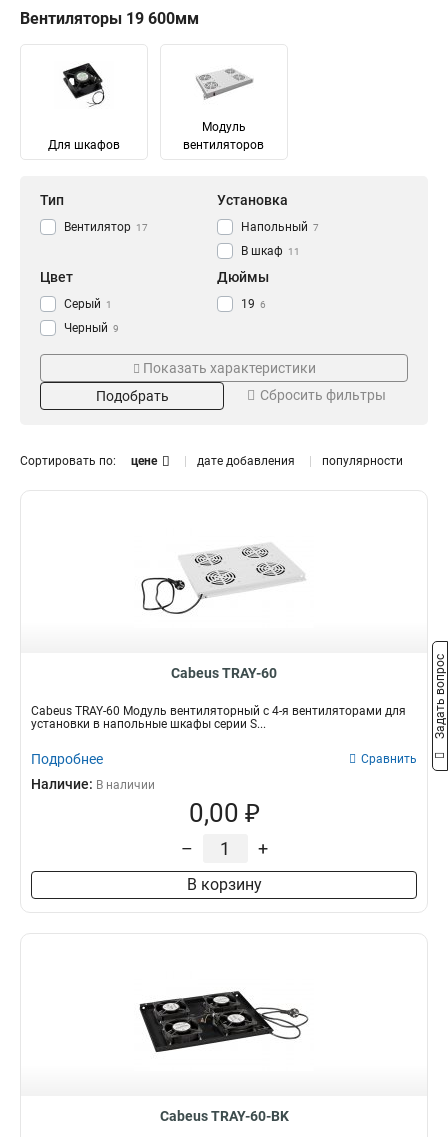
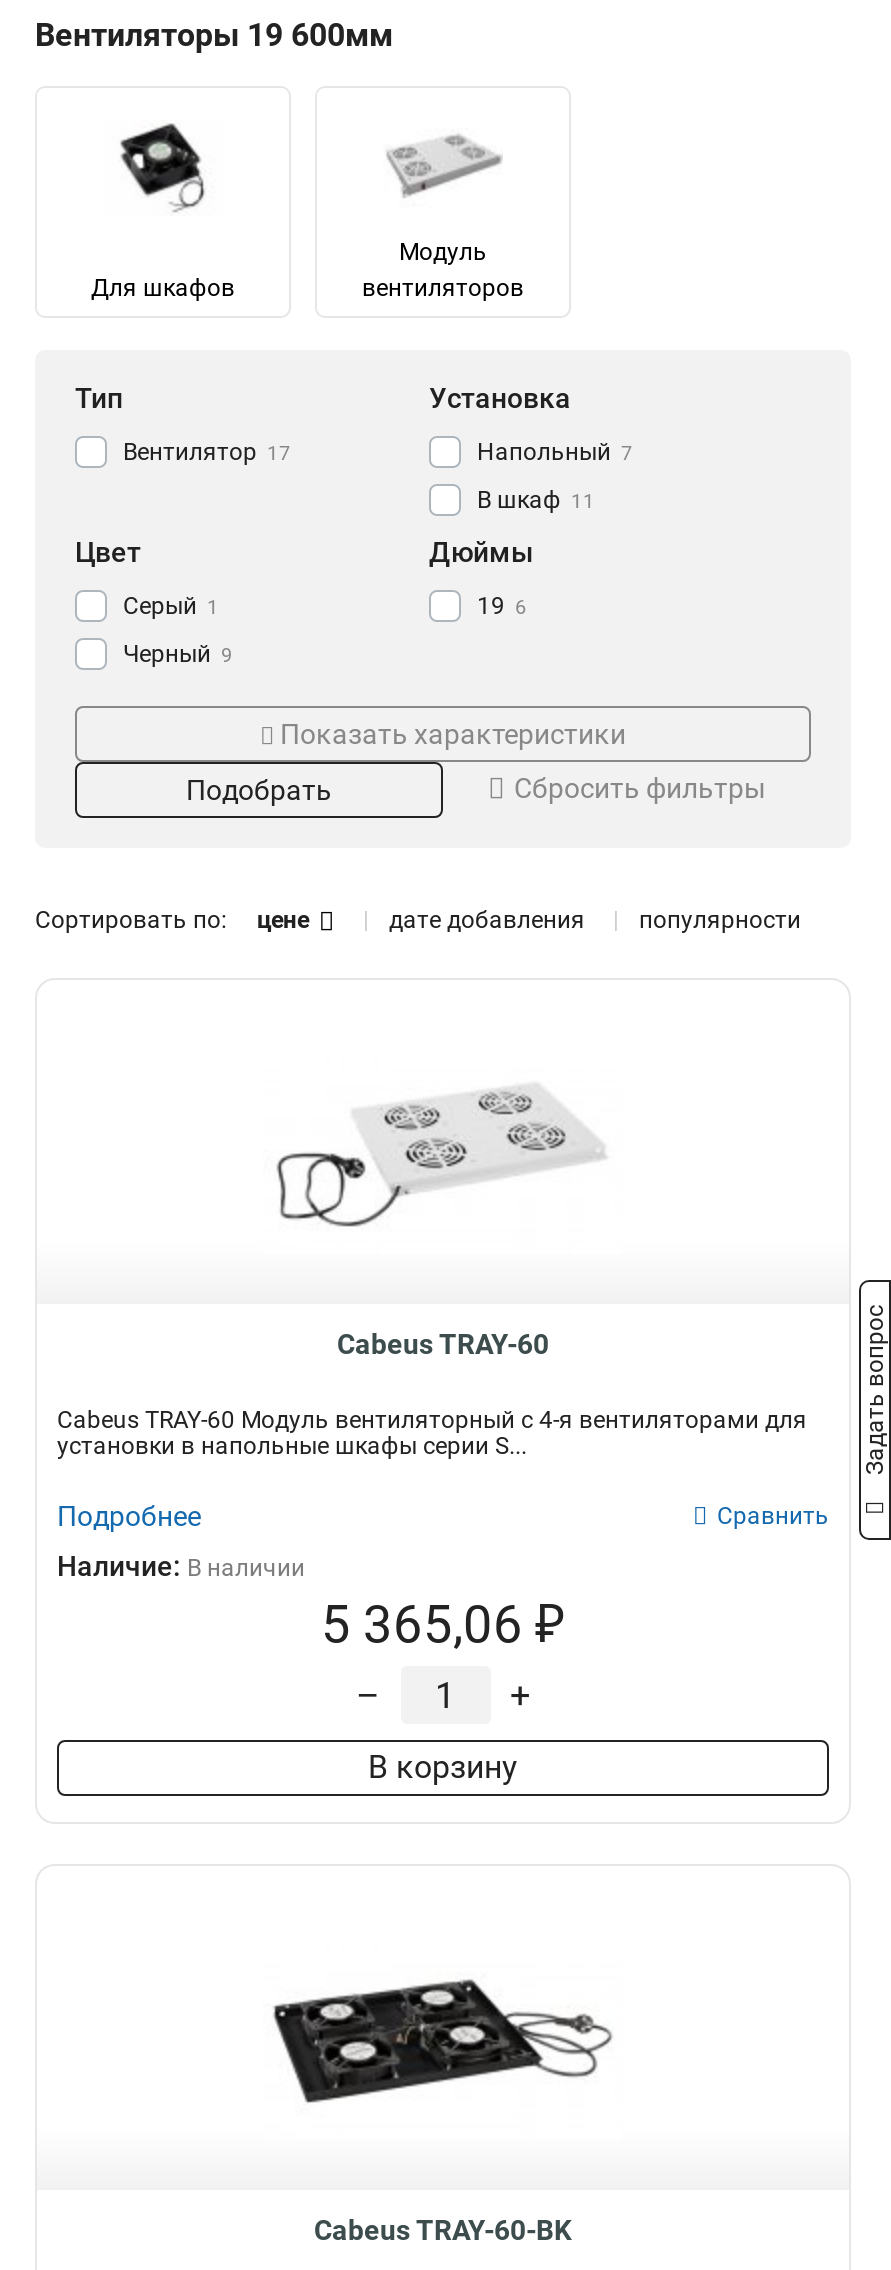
[188,798,259,828] 0,00 ₽ -> [321,1594,565,1654] 5 365,06 ₽

